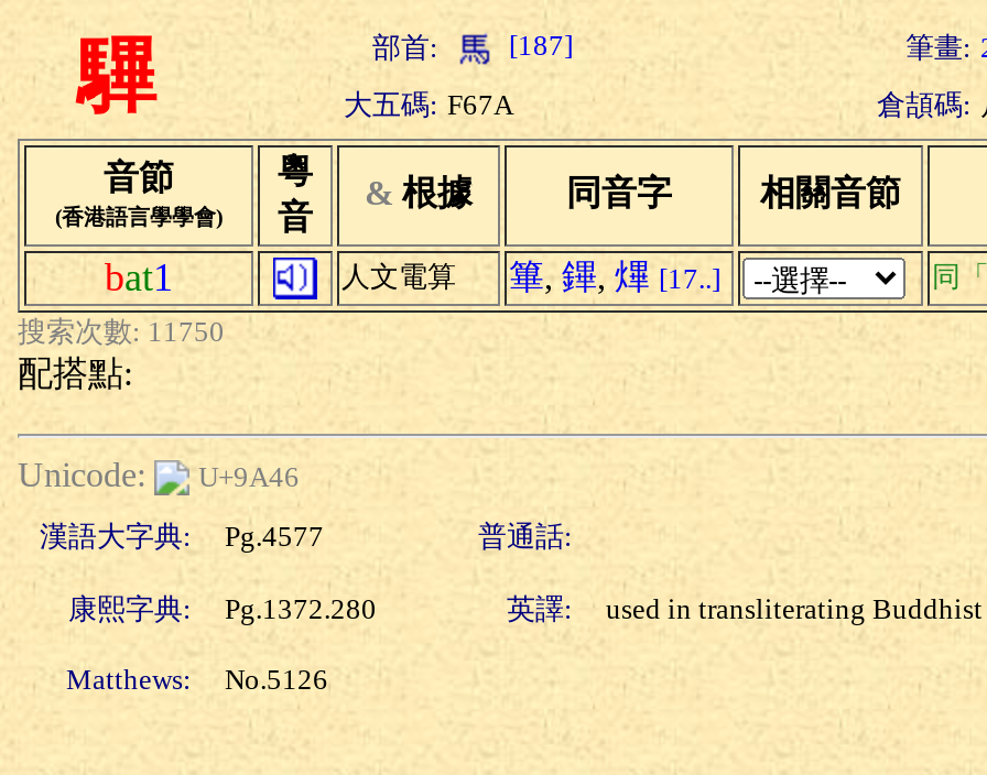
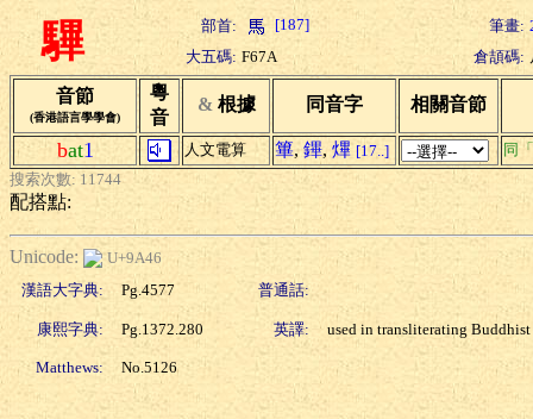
[18,315,225,348] 搜索次數: 11750 -> [10,170,121,188] 搜索次數: 11744

